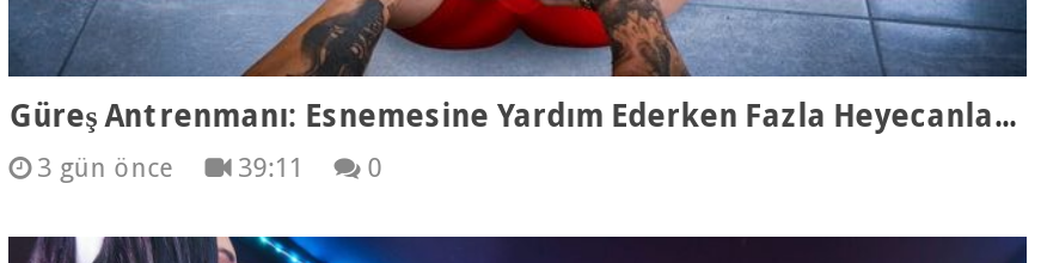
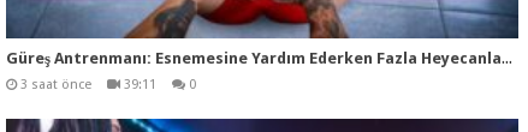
[38,152,174,183] 3 gün önce -> [21,76,92,92] 3 saat önce

